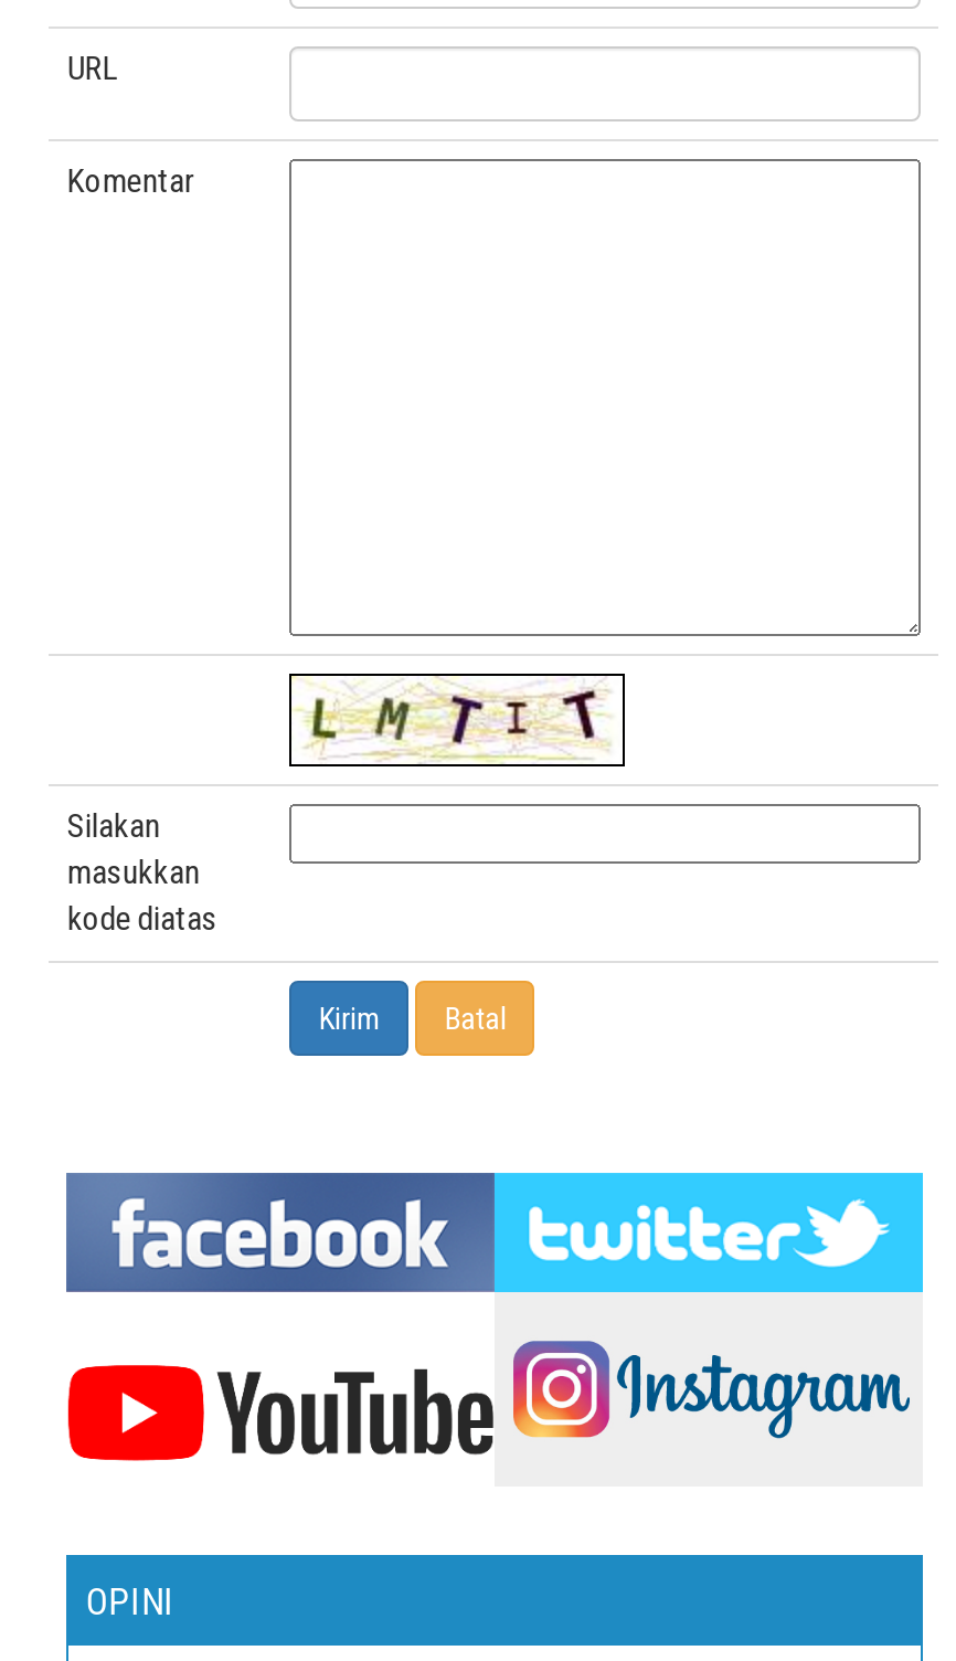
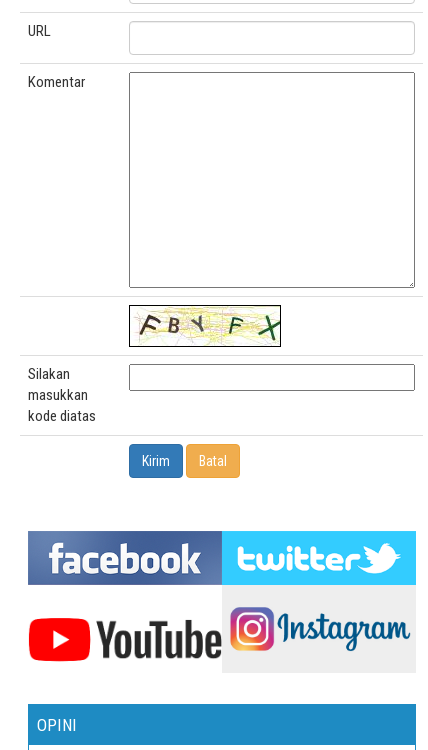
[294,676,625,764] [image] -> [136,306,281,346] [image]

